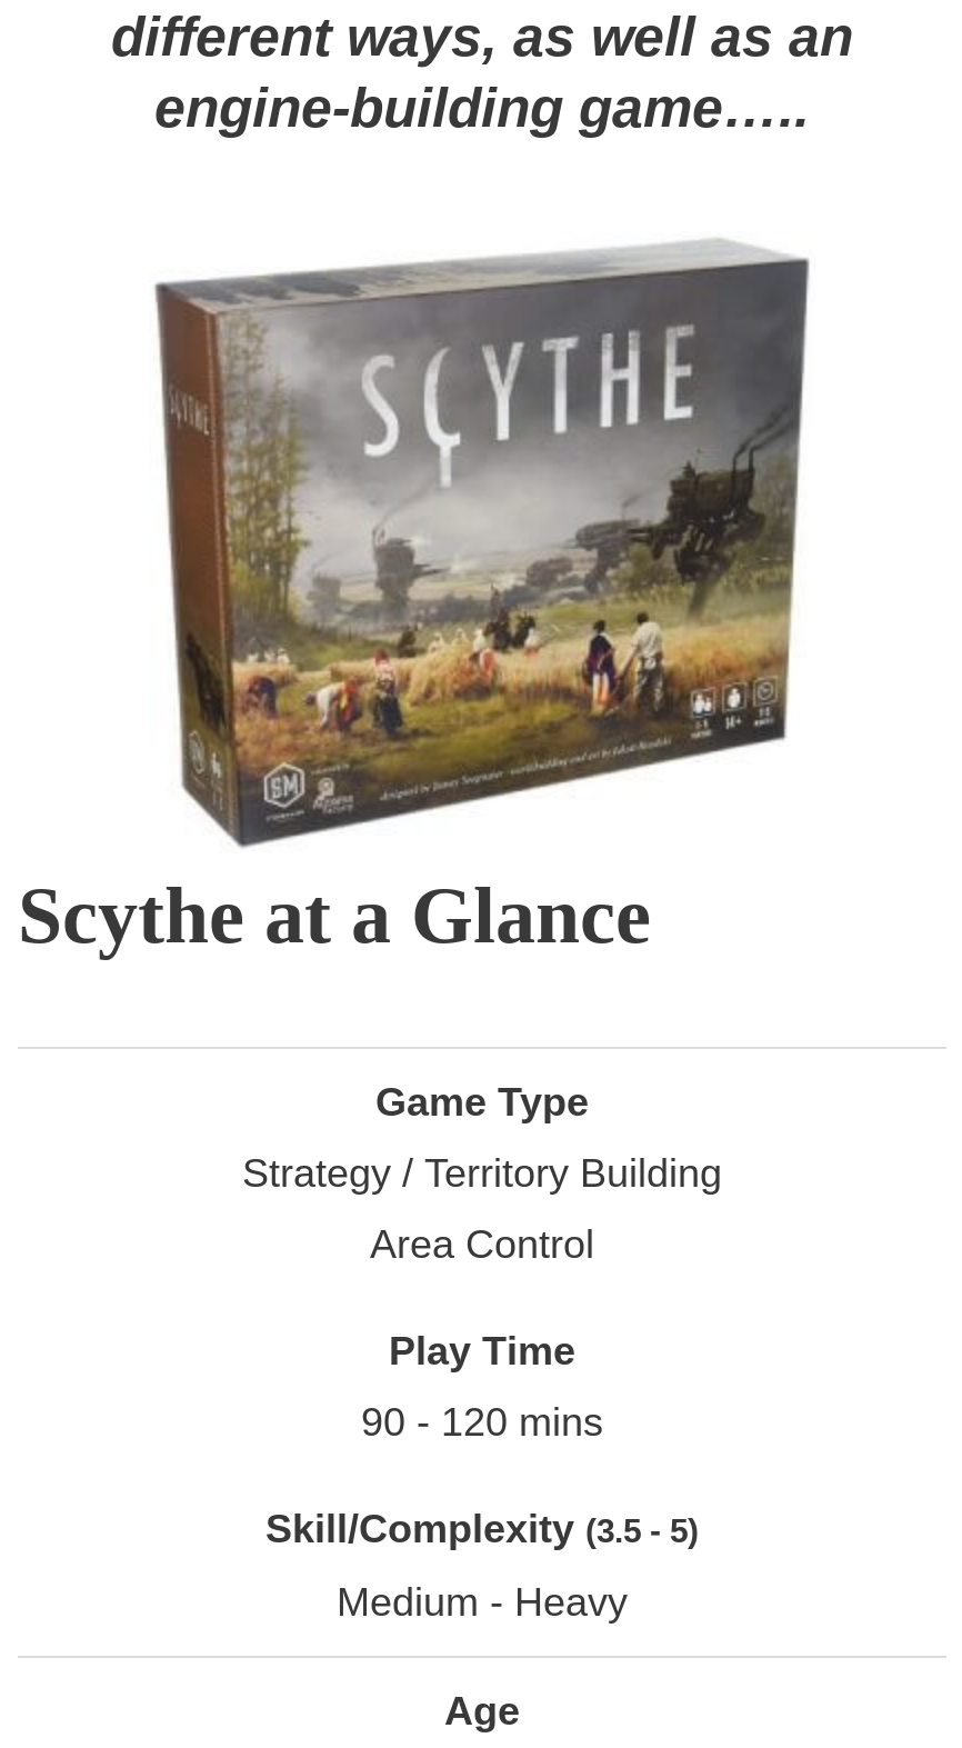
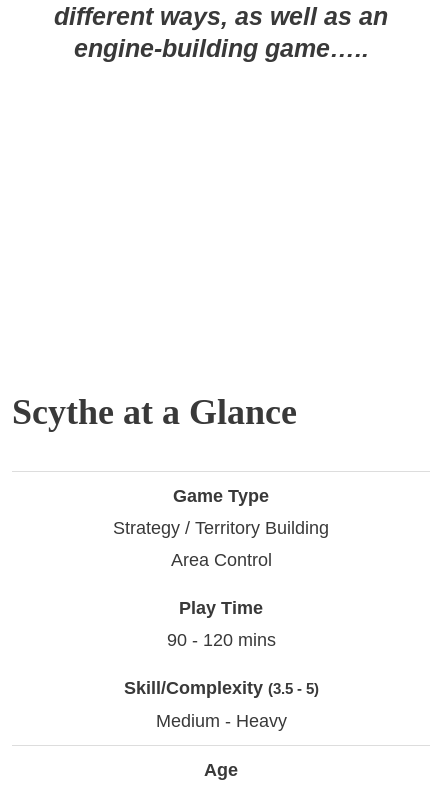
[153,238,811,849] [image] -> none

